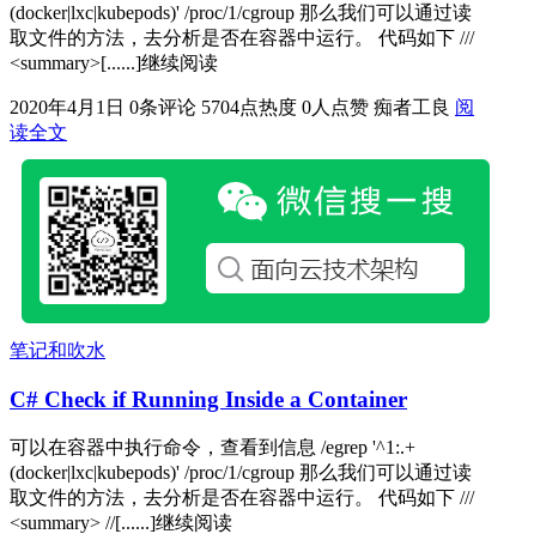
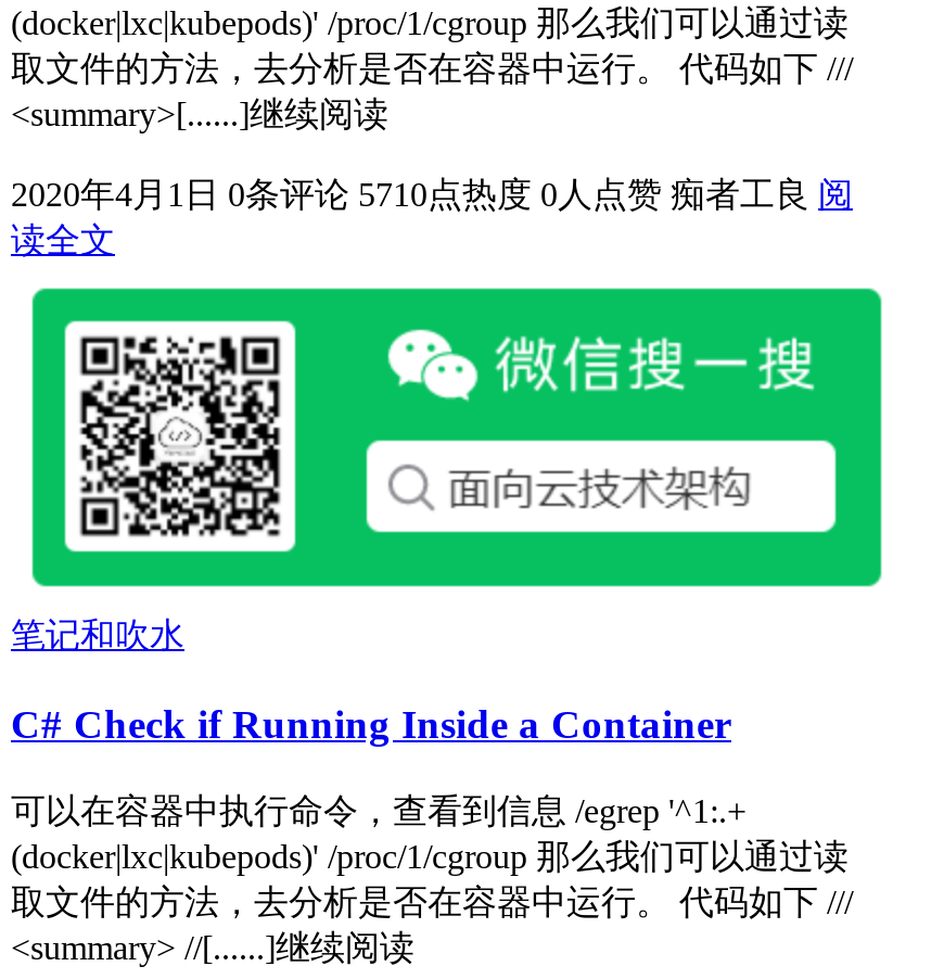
[10,97,474,117] 2020年4月1日 0条评论 5704点热度 0人点赞 痴者工良 阅 -> [11,176,853,213] 2020年4月1日 0条评论 5710点热度 0人点赞 痴者工良 阅

